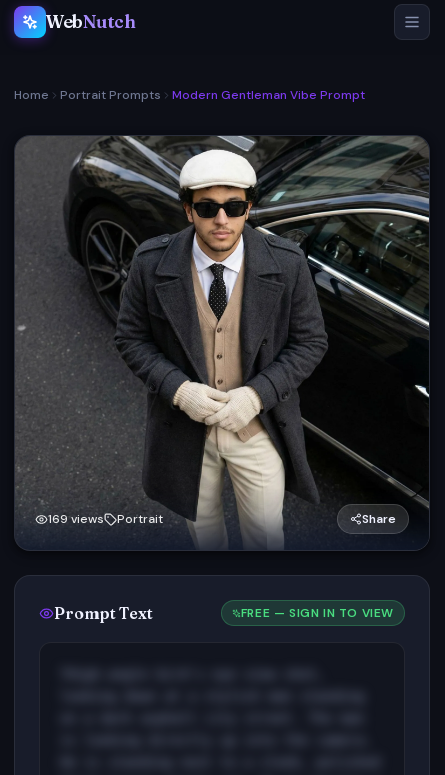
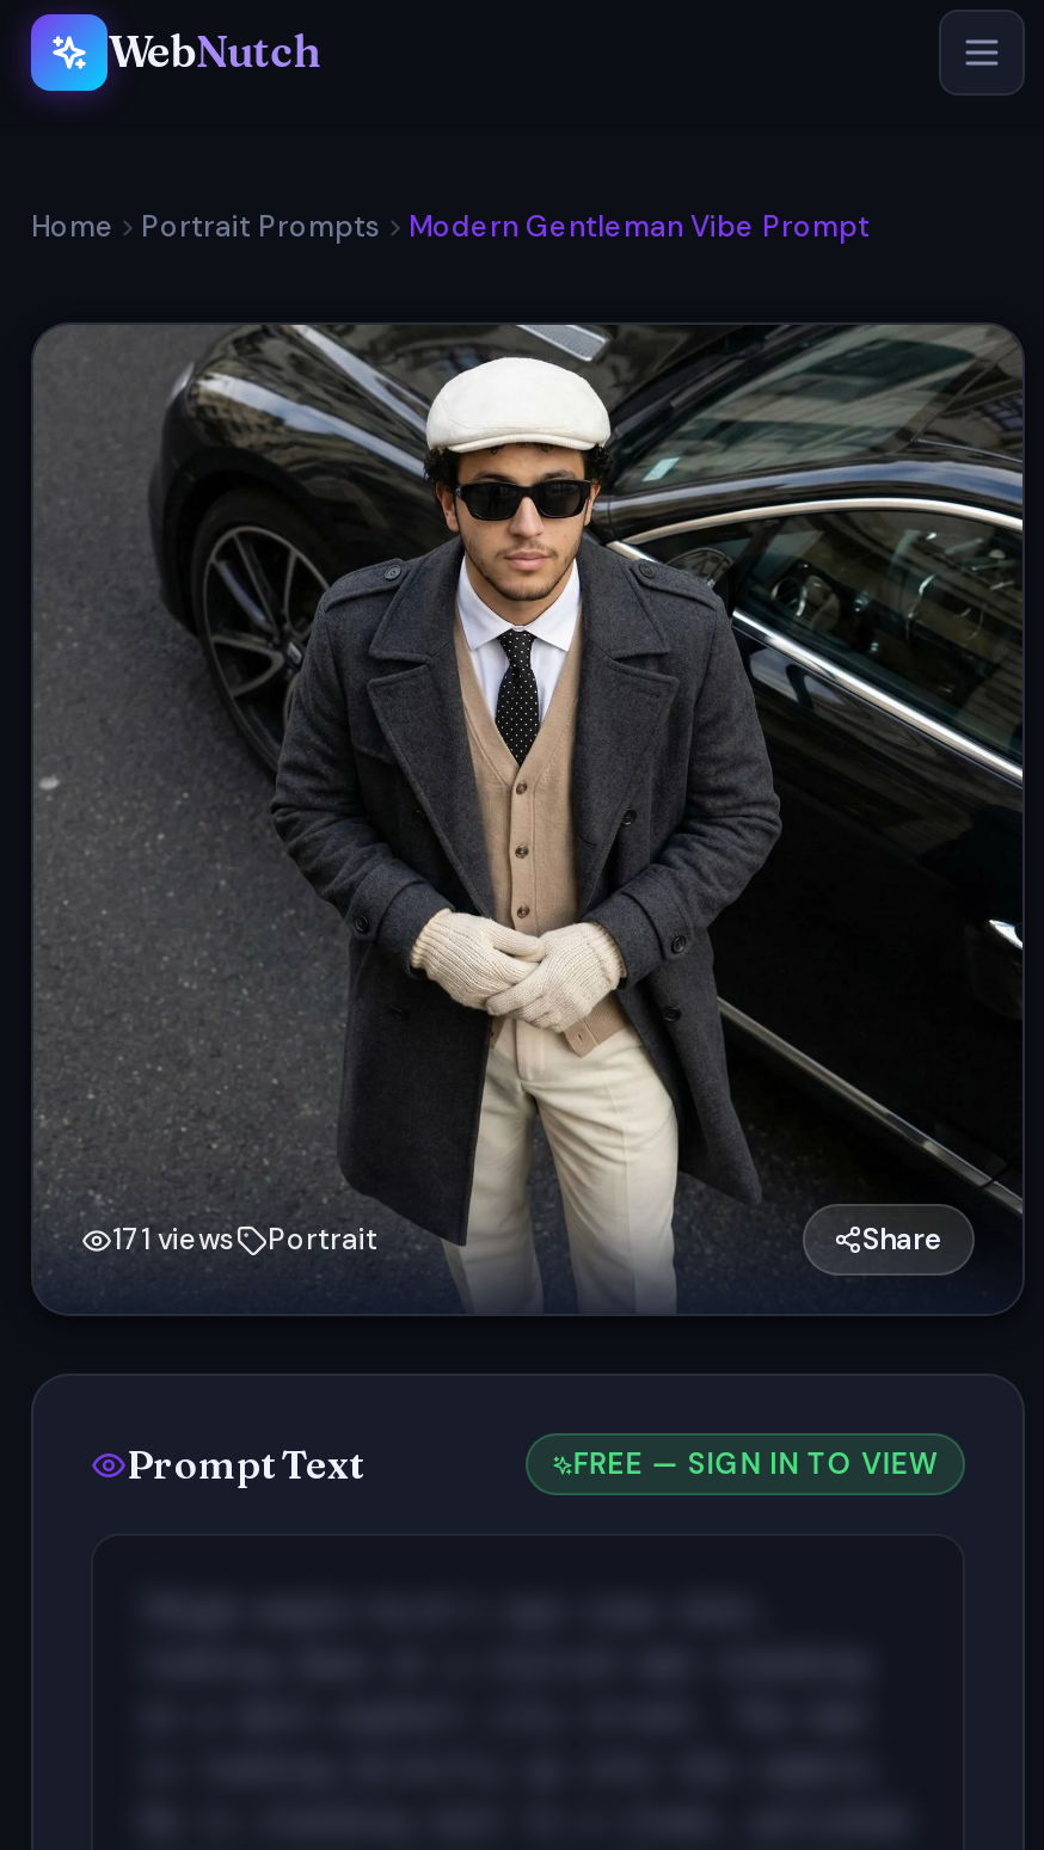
[48,511,163,527] 169 views Portrait -> [112,1221,377,1259] 171 views Portrait

